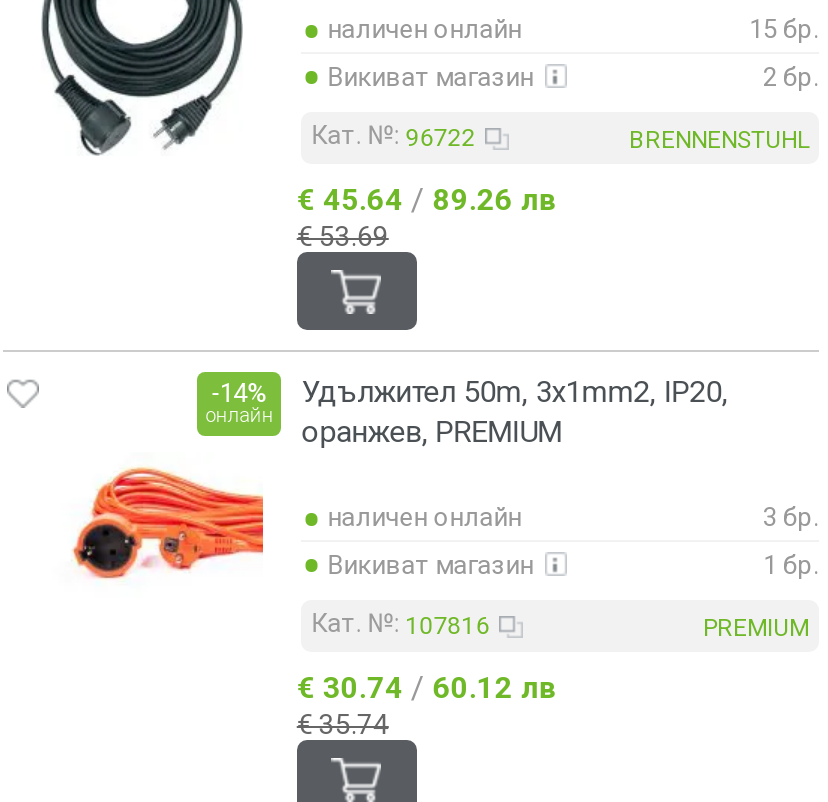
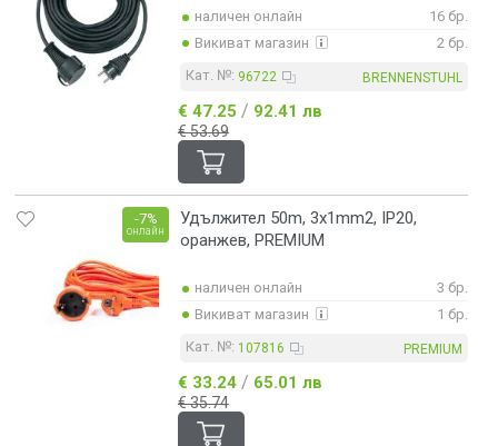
[749,14,819,44] 15 бр. -> [429,8,468,24] 16 бр.
[297,180,557,218] € 45.64 / 89.26 лв -> [178,100,322,121] € 47.25 / 92.41 лв
[212,378,268,408] -14% -> [134,210,158,227] -7%
[297,668,557,706] € 30.74 / 60.12 лв -> [178,372,322,393] € 33.24 / 65.01 лв

